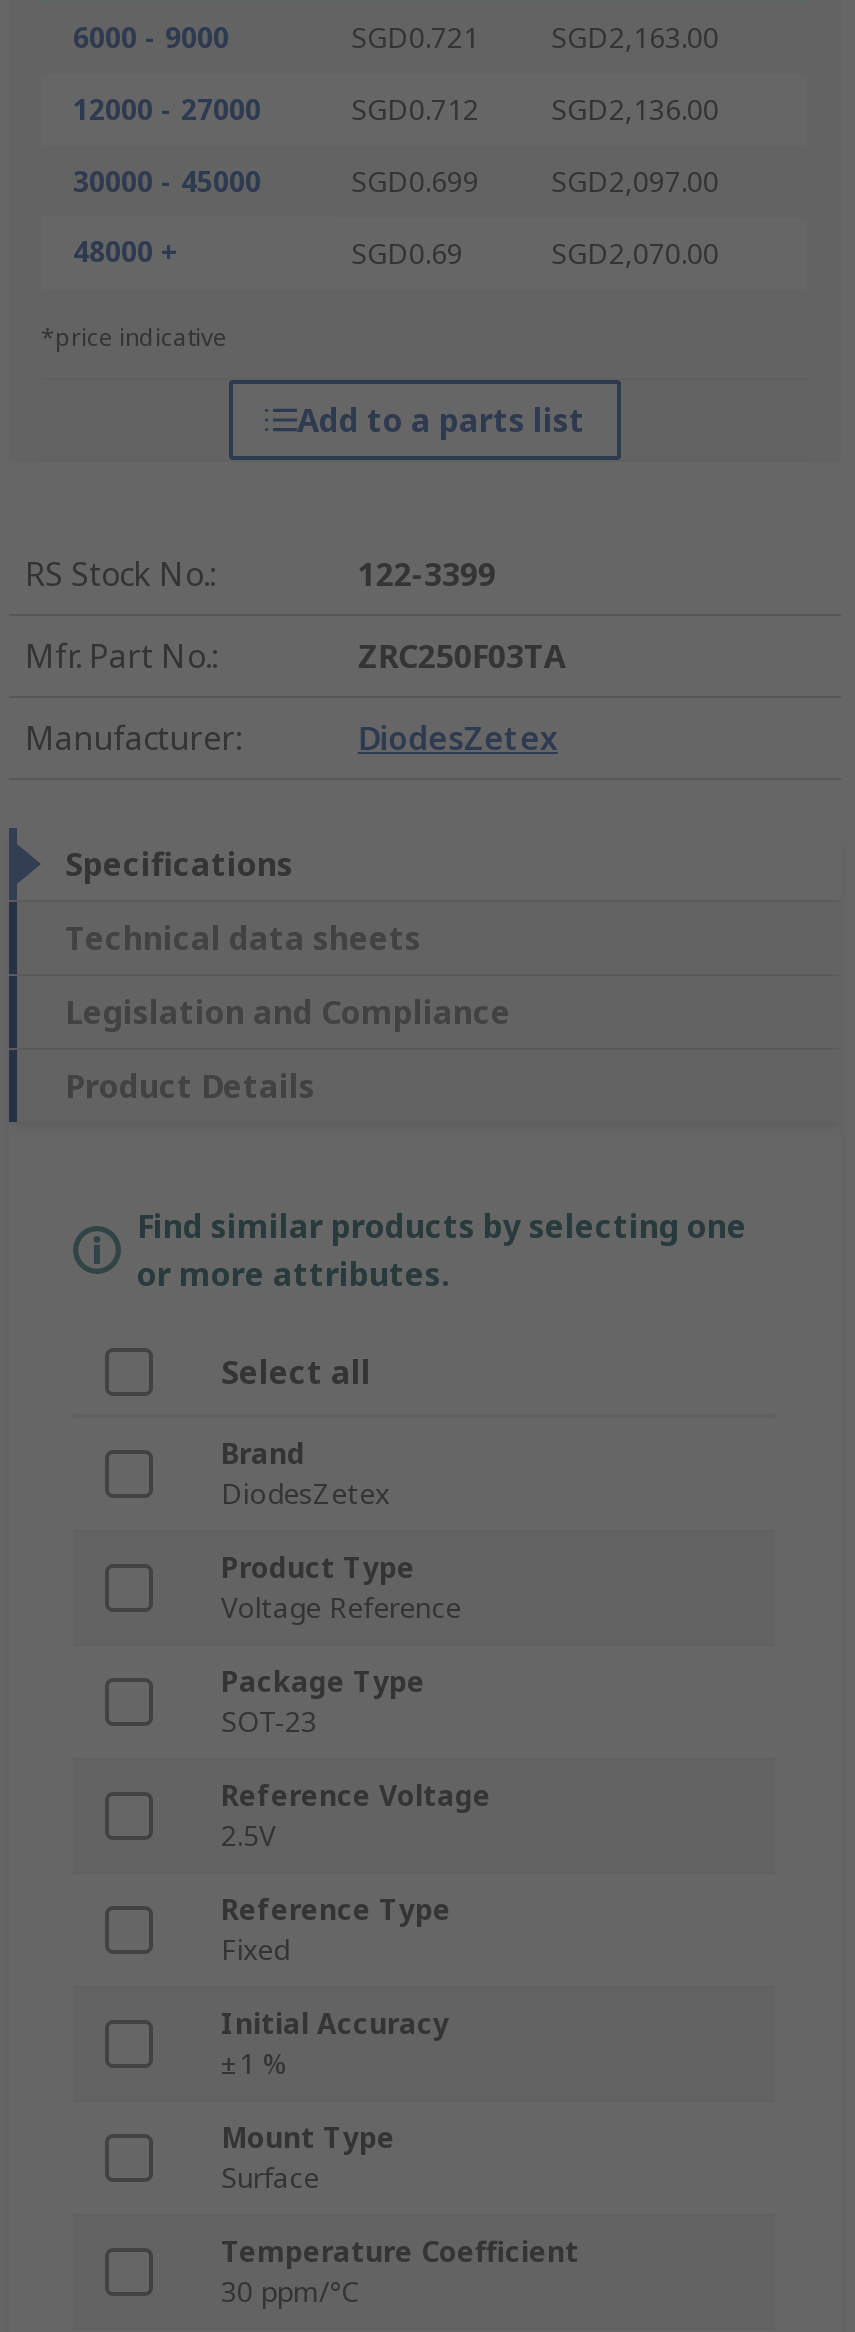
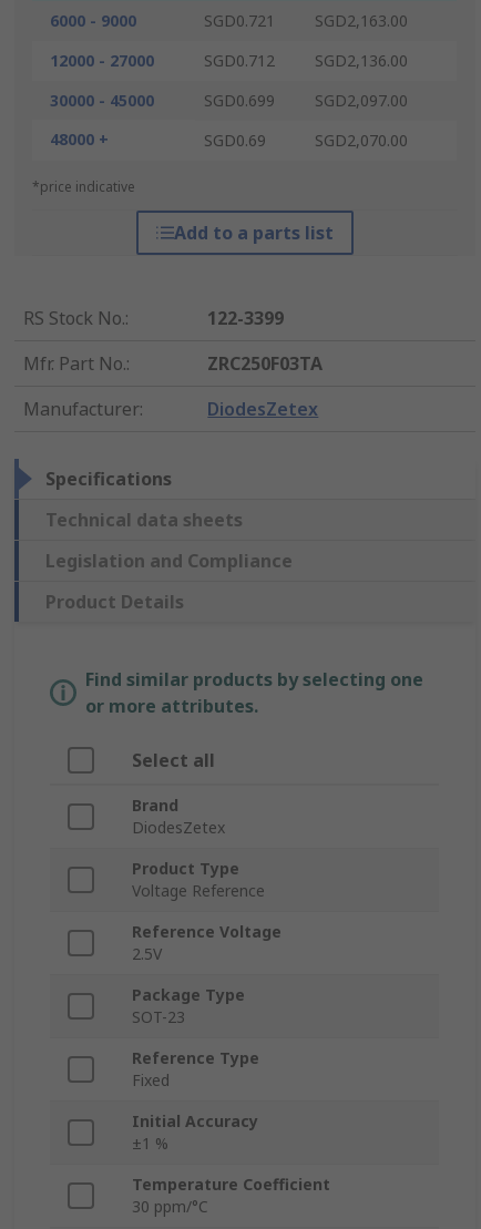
moved [221,1663,425,1741] -> [132,985,245,1028]: Package Type | SOT-23
[221,2119,395,2197] Mount Type | Surface -> none

